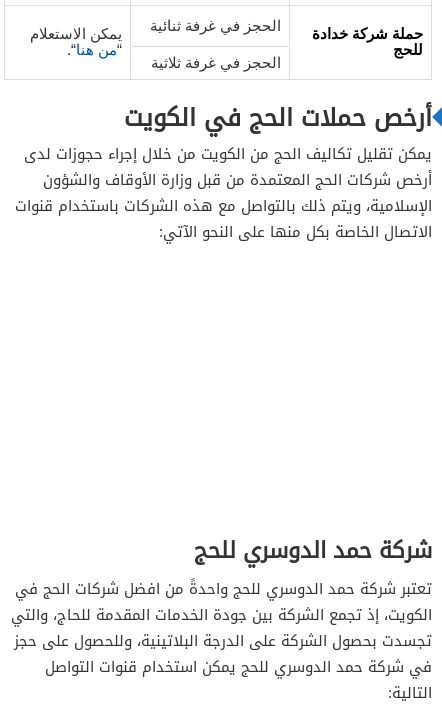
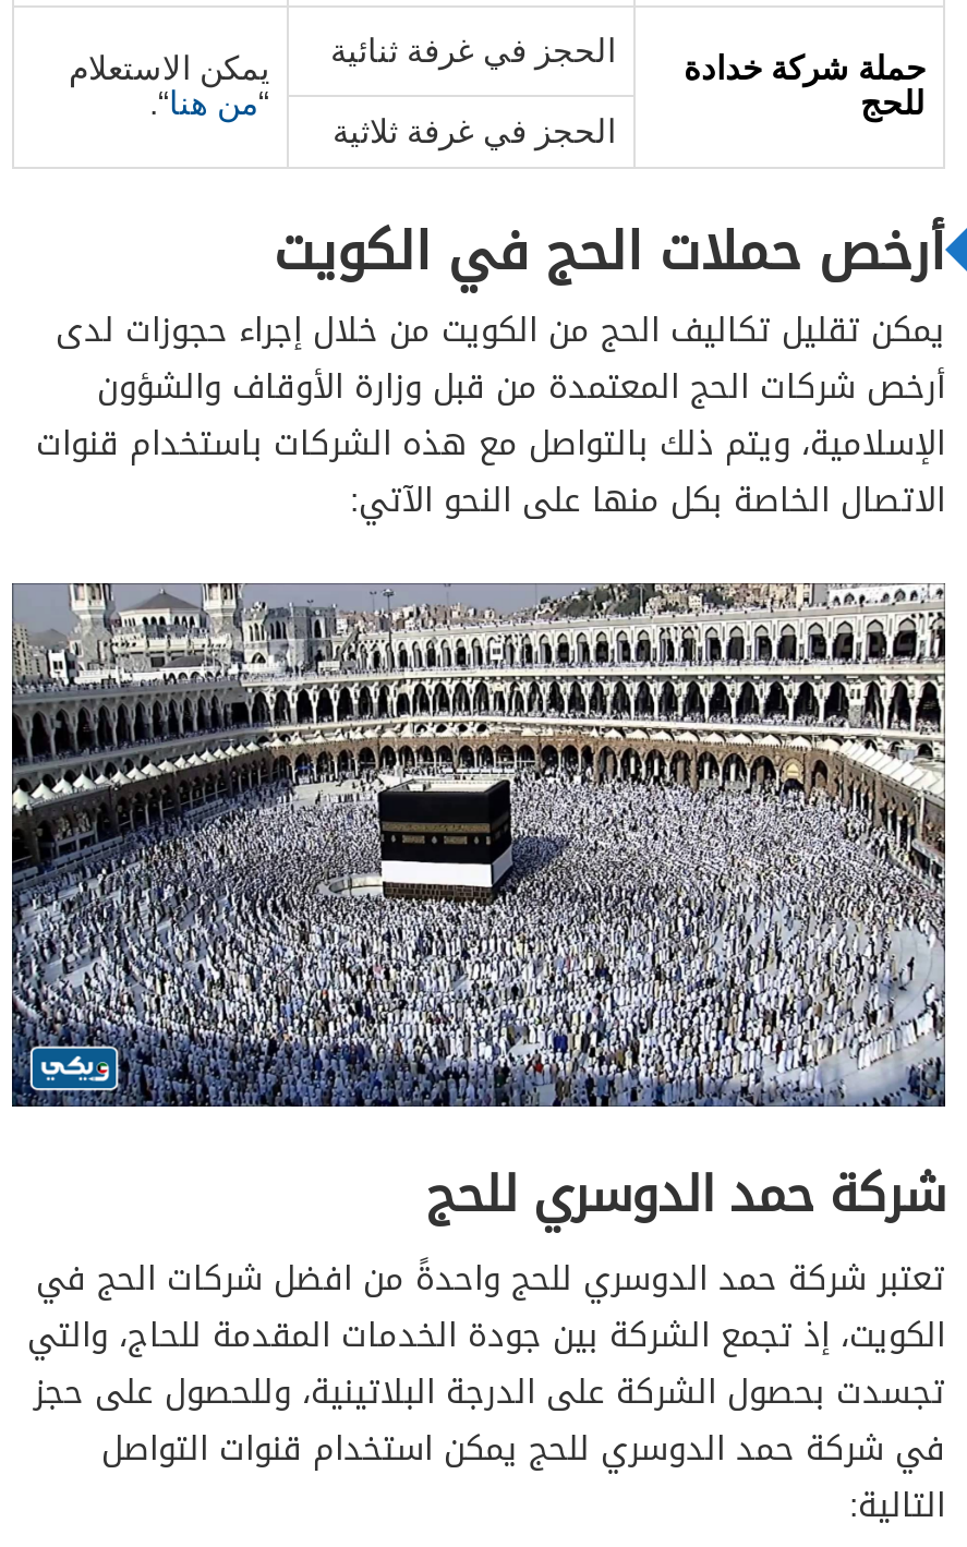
none -> [10,581,947,1109] [image]

